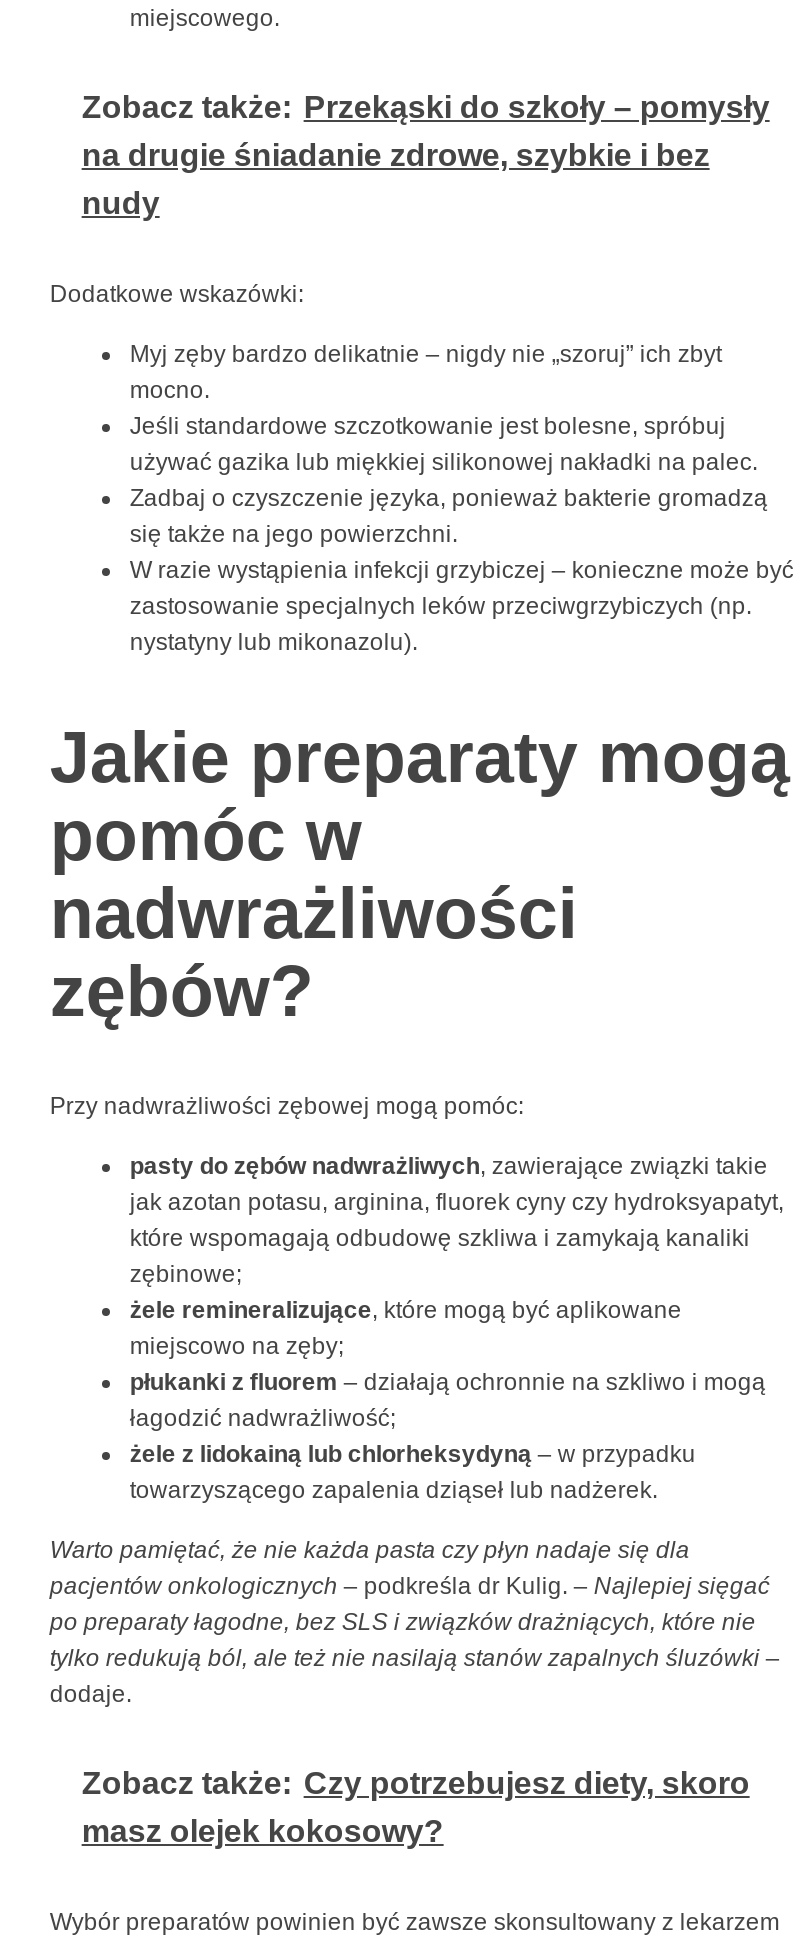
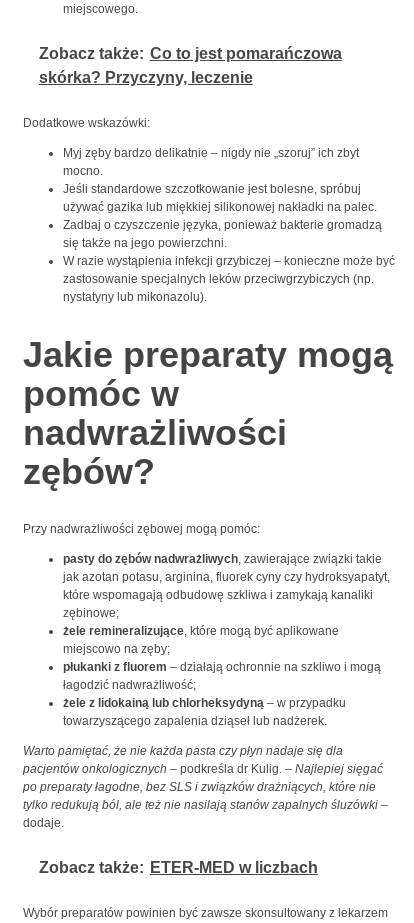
[82,90,770,220] Zobacz także: Przekąski do szkoły – pomysły | na drugie śniadanie zdrowe, szybkie i bez | nudy -> [39,45,342,86] Zobacz także: Co to jest pomarańczowa | skórka? Przyczyny, leczenie
[82,1766,750,1848] Zobacz także: Czy potrzebujesz diety, skoro | masz olejek kokosowy? -> [39,859,318,876] Zobacz także: ETER-MED w liczbach

